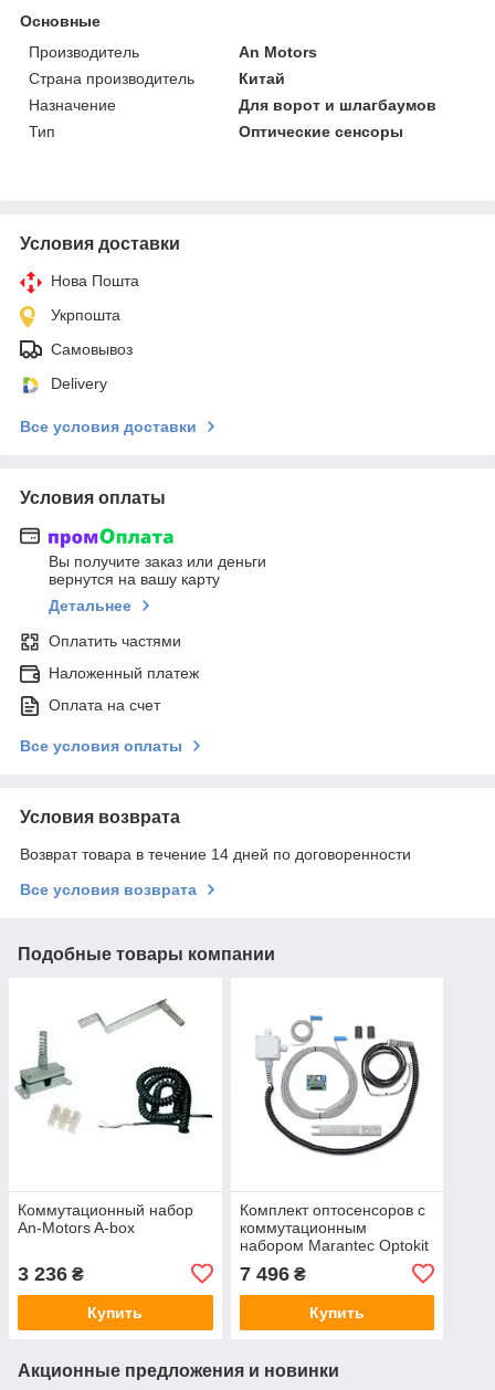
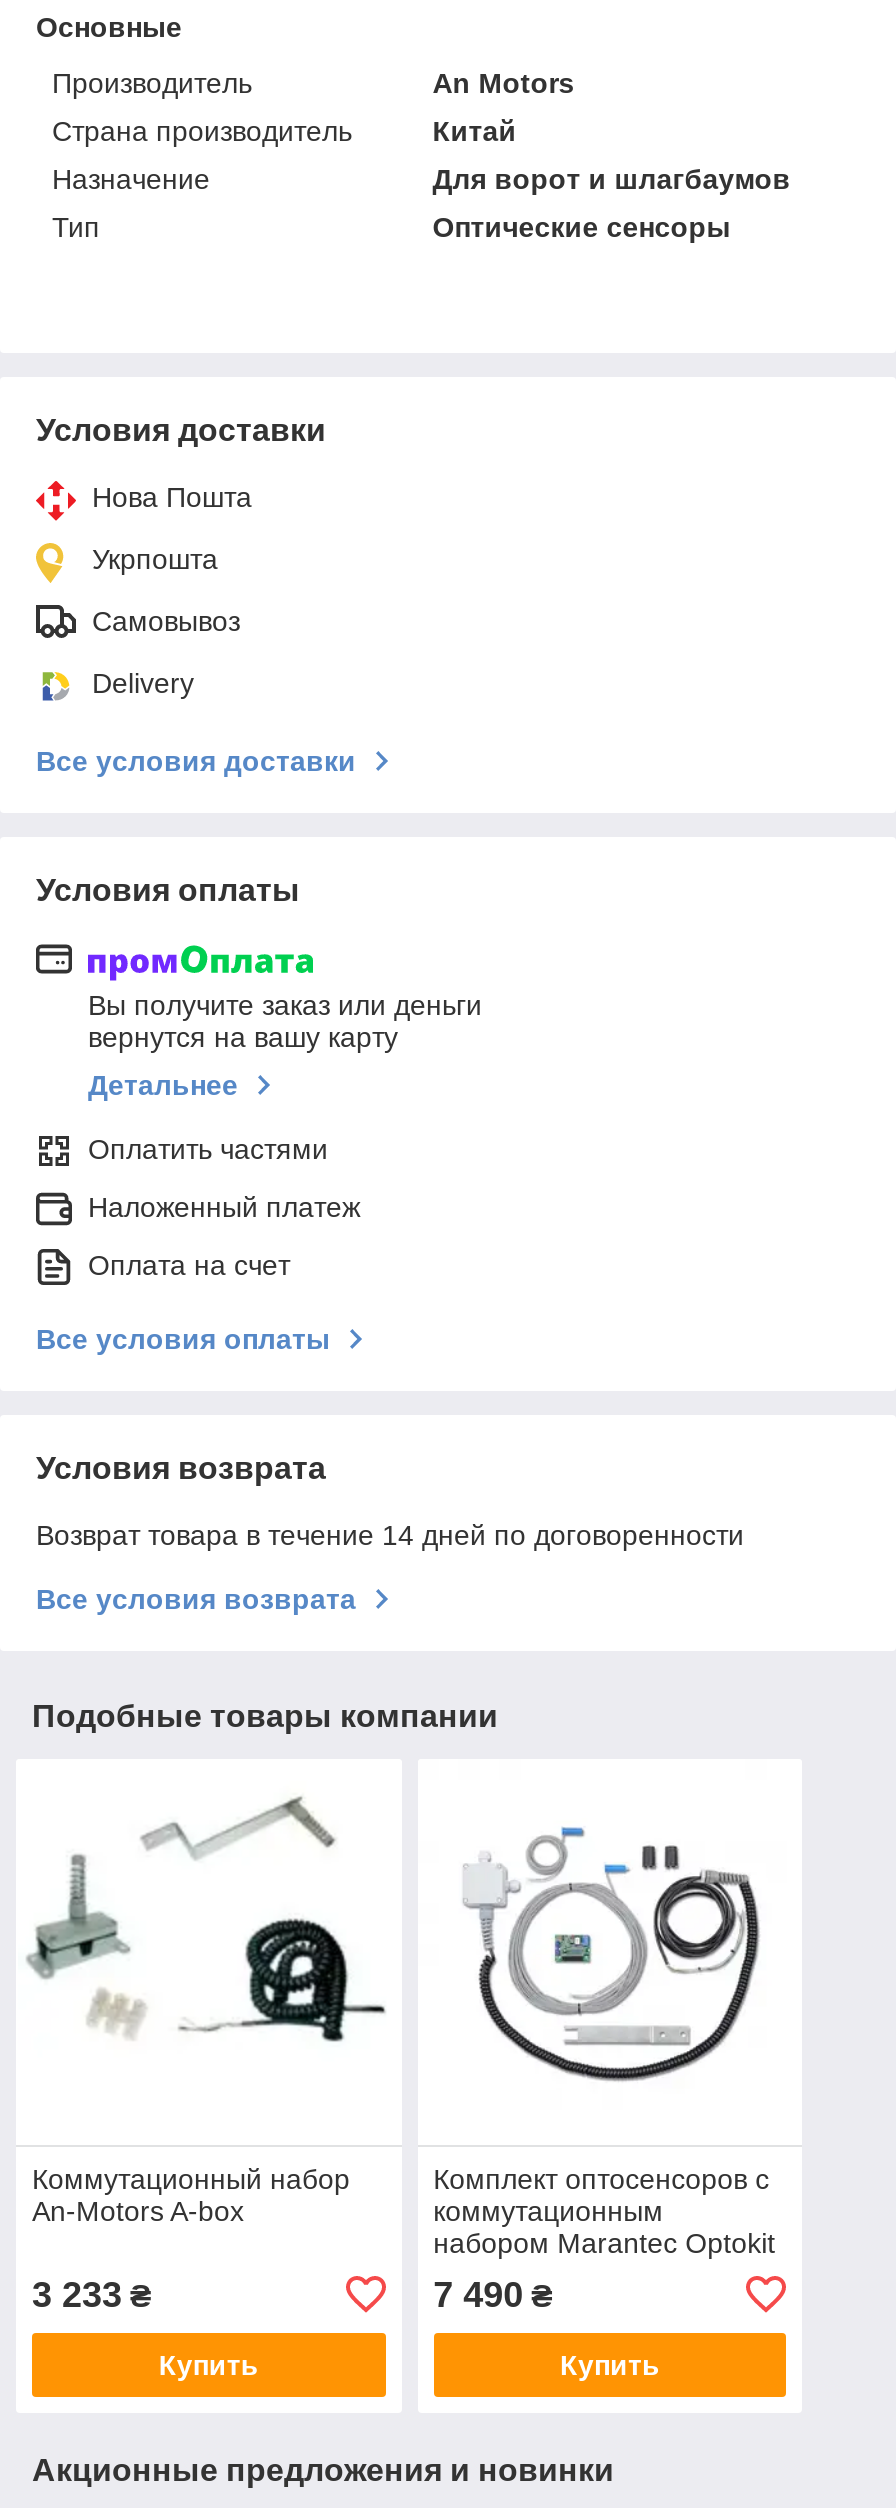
[18,1263,84,1285] 3 236 ₴ -> [32,2275,152,2315] 3 233 ₴
[239,1263,306,1285] 7 496 ₴ -> [433,2275,553,2315] 7 490 ₴

